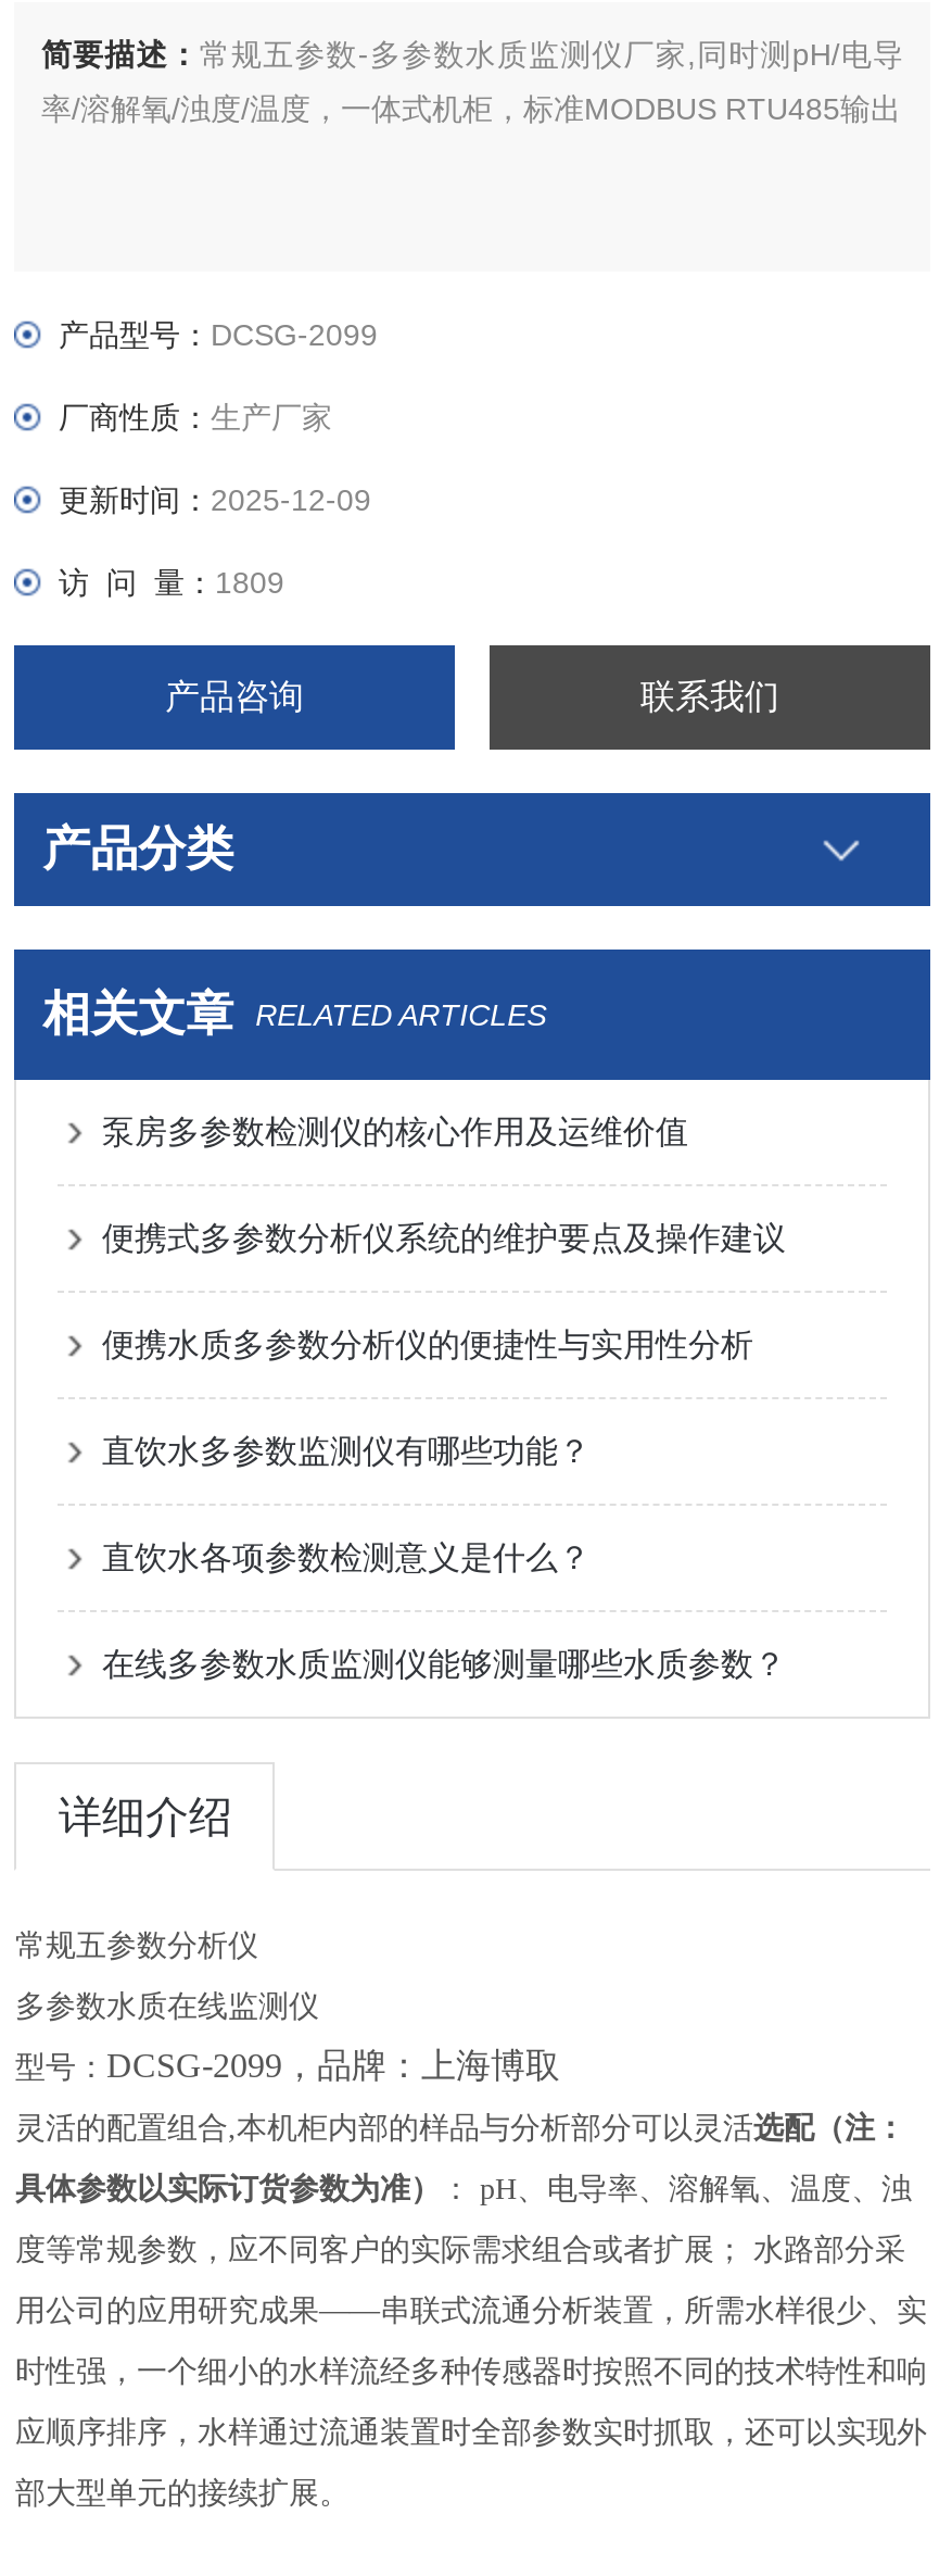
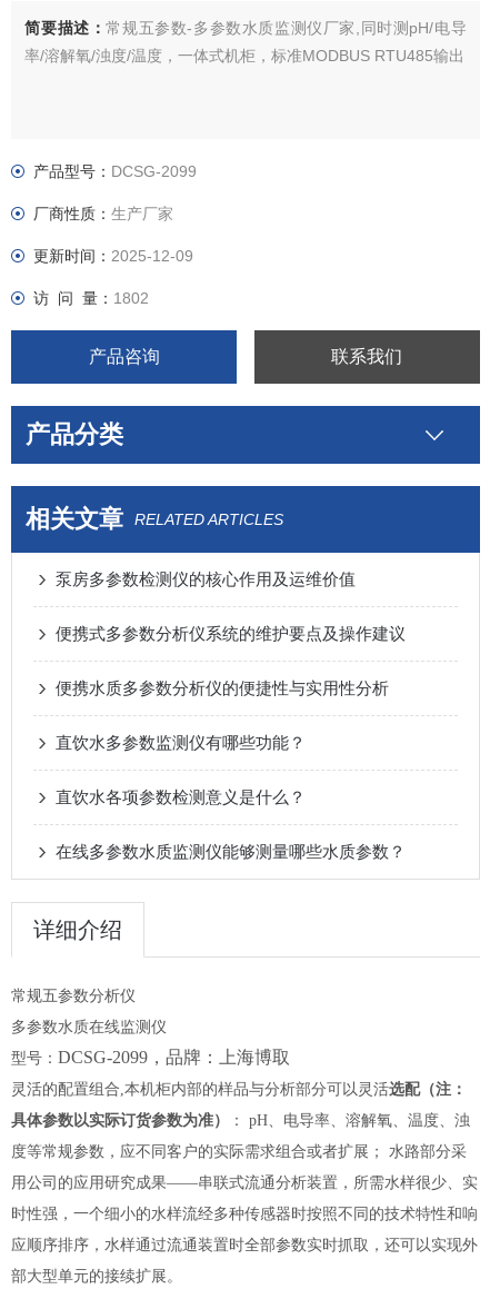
[58,565,284,600] 访 问 量：1809 -> [34,289,149,307] 访 问 量：1802

